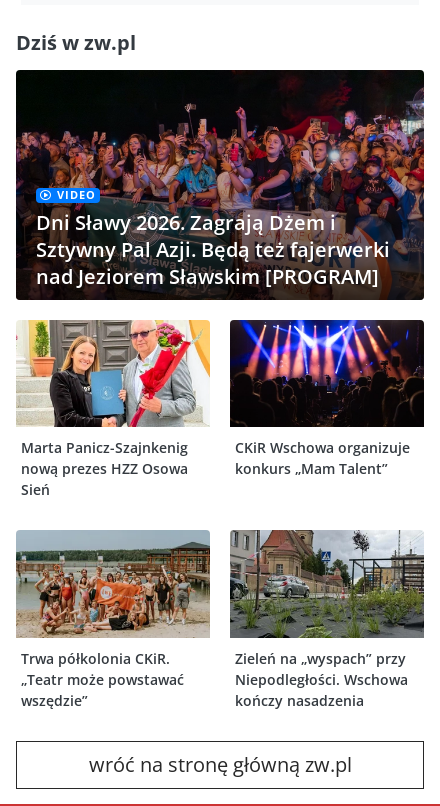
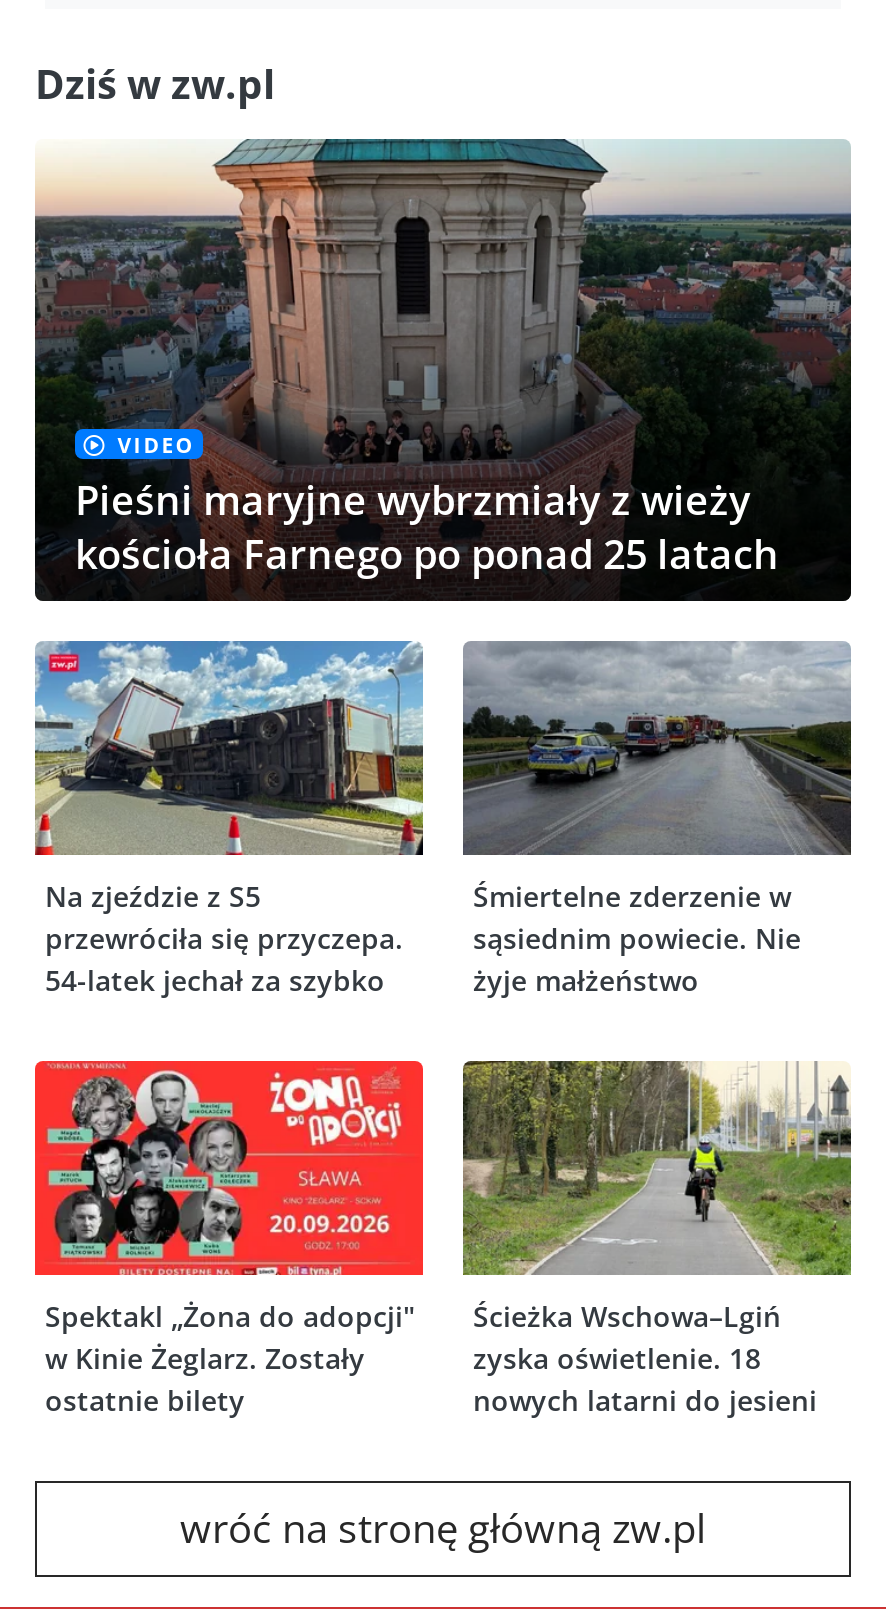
[15,69,425,301] [image] | Dni Sławy 2026. Zagrają Dżem i | Sztywny Pal Azji. Będą też fajerwerki | nad Jeziorem Sławskim [PROGRAM] -> [35,138,853,586] [image] | Pieśni maryjne wybrzmiały z wieży | kościoła Farnego po ponad 25 latach
moved [57,188,96,202] -> [117,431,195,459]: VIDEO
[17,319,211,499] [image] | Marta Panicz-Szajnkenig | nową prezes HZZ Osowa | Sień -> [33,642,425,999] [image] | Na zjeździe z S5 | przewróciła się przyczepa. | 54-latek jechał za szybko
[230,319,424,478] [image] | CKiR Wschowa organizuje | konkurs „Mam Talent” -> [463,640,851,999] [image] | Śmiertelne zderzenie w | sąsiednim powiecie. Nie | żyje małżeństwo
[15,530,211,709] [image] | Trwa półkolonia CKiR. | „Teatr może powstawać | wszędzie” -> [33,1060,425,1419] [image] | Spektakl „Żona do adopcji" | w Kinie Żeglarz. Zostały | ostatnie bilety
[229,530,425,709] [image] | Zieleń na „wyspach” przy | Niepodległości. Wschowa | kończy nasadzenia -> [463,1060,851,1419] [image] | Ścieżka Wschowa–Lgiń | zyska oświetlenie. 18 | nowych latarni do jesieni

